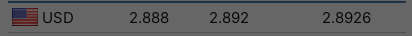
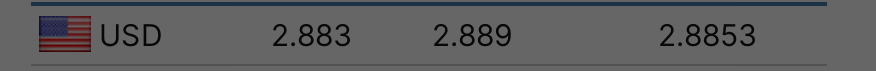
[128,8,168,27] 2.888 -> [271,16,353,54] 2.883
[208,8,248,27] 2.892 -> [432,16,512,54] 2.889
[322,8,371,27] 2.8926 -> [658,16,758,54] 2.8853

